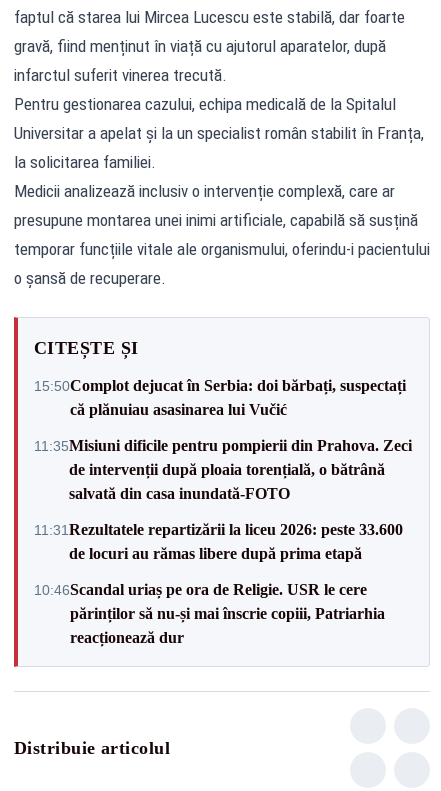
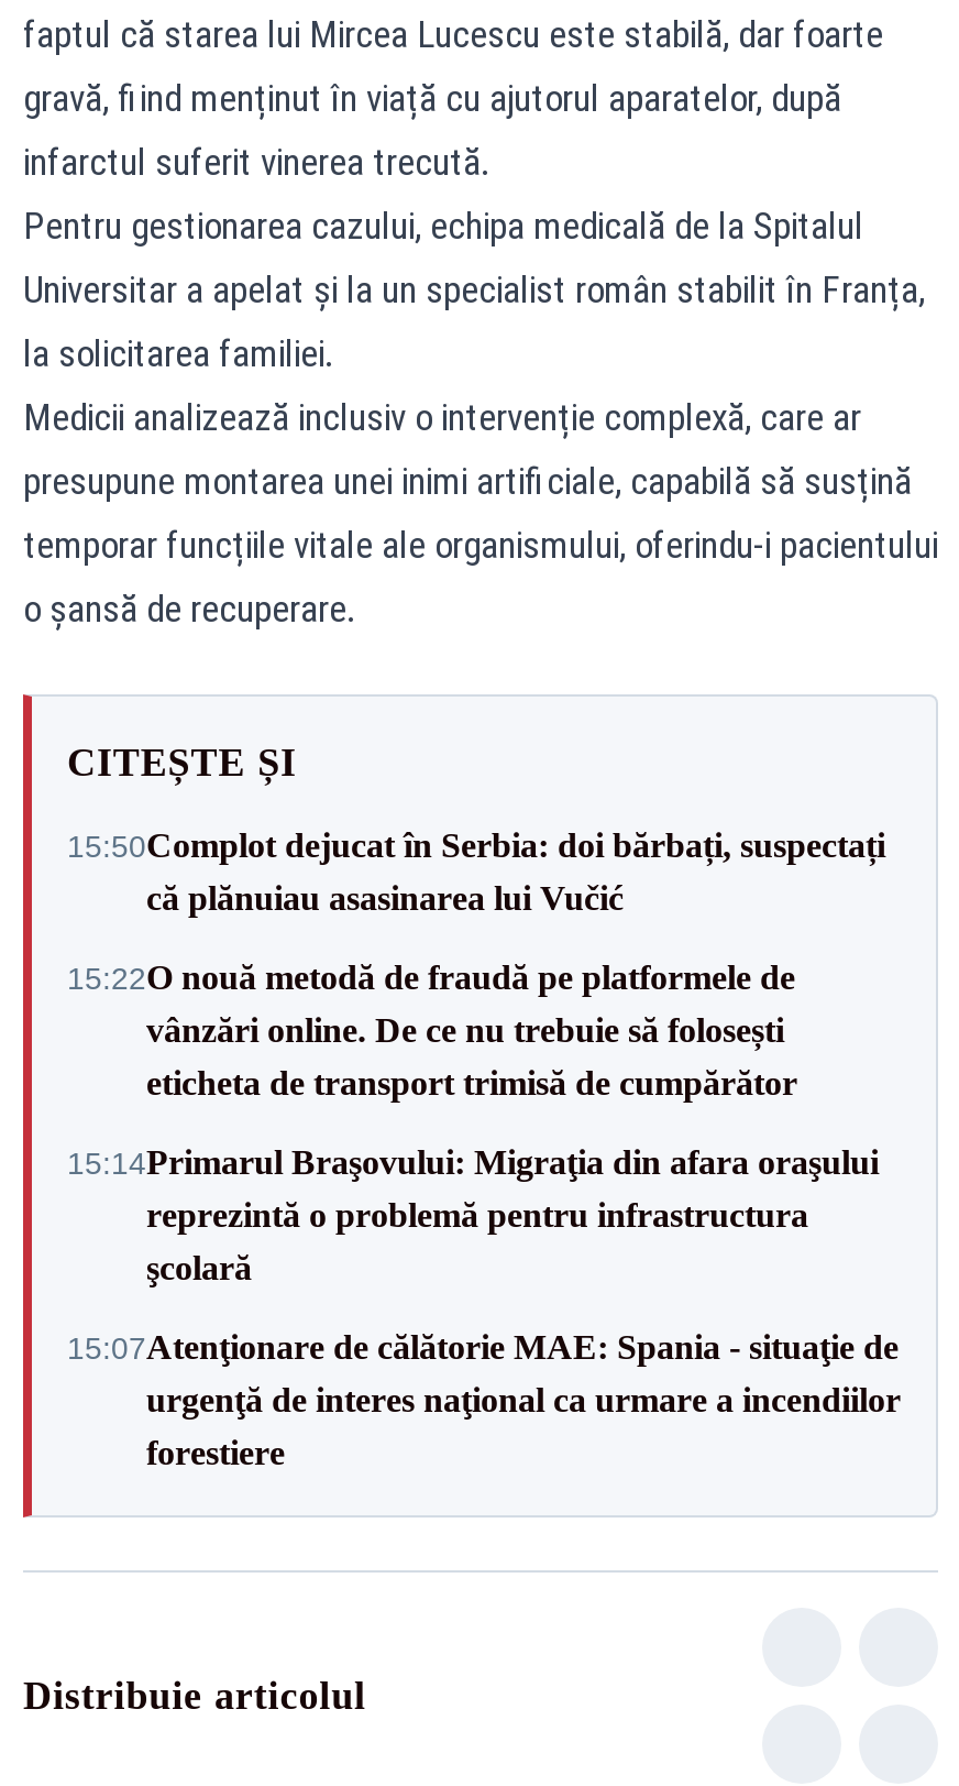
[34,436,412,501] 11:35Misiuni dificile pentru pompierii din Prahova. Zeci | de intervenții după ploaia torențială, o bătrână | salvată din casa inundată-FOTO -> [67,957,797,1100] 15:22O nouă metodă de fraudă pe platformele de | vânzări online. De ce nu trebuie să folosești | eticheta de transport trimisă de cumpărător
[34,520,403,561] 11:31 Rezultatele repartizării la liceu 2026: peste 33.600 | de locuri au rămas libere după prima etapă -> [67,1142,879,1285] 15:14Primarul Braşovului: Migraţia din afara oraşului | reprezintă o problemă pentru infrastructura | şcolară
[34,580,385,645] 10:46Scandal uriaș pe ora de Religie. USR le cere | părinților să nu-și mai înscrie copiii, Patriarhia | reacționează dur -> [67,1327,901,1470] 15:07Atenţionare de călătorie MAE: Spania - situaţie de | urgenţă de interes naţional ca urmare a incendiilor | forestiere

